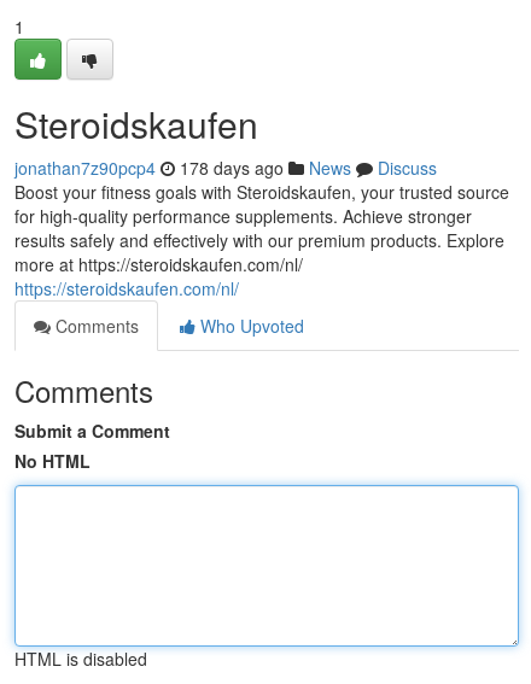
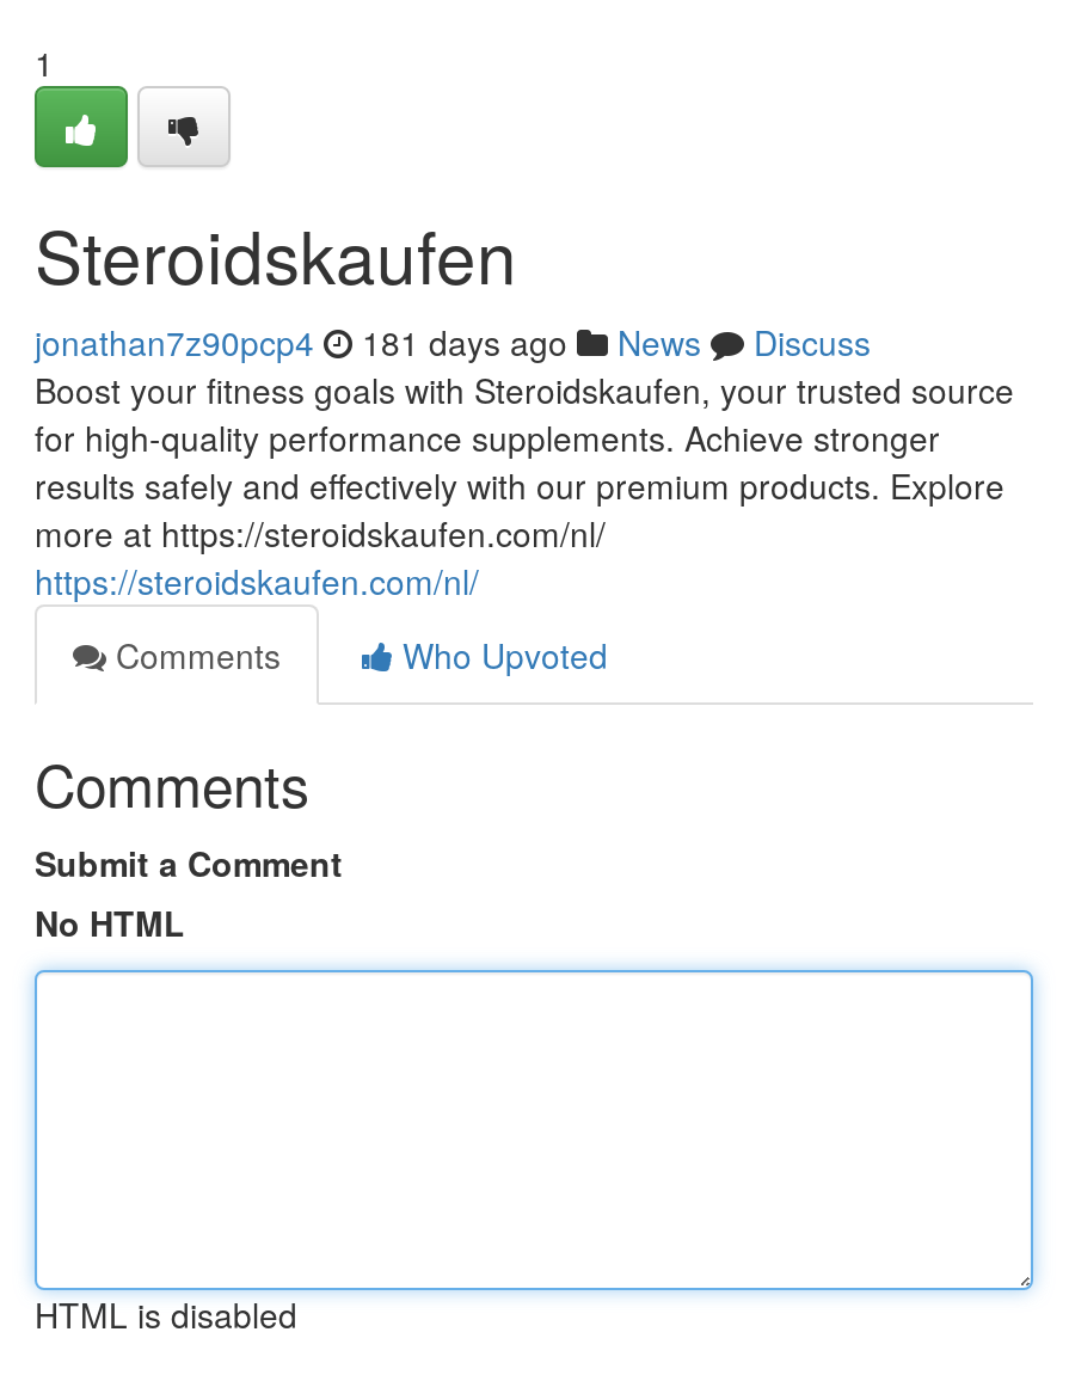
[14,156,437,180] jonathan7z90pcp4 178 days ago News Discuss -> [35,318,871,366] jonathan7z90pcp4 181 days ago News Discuss

